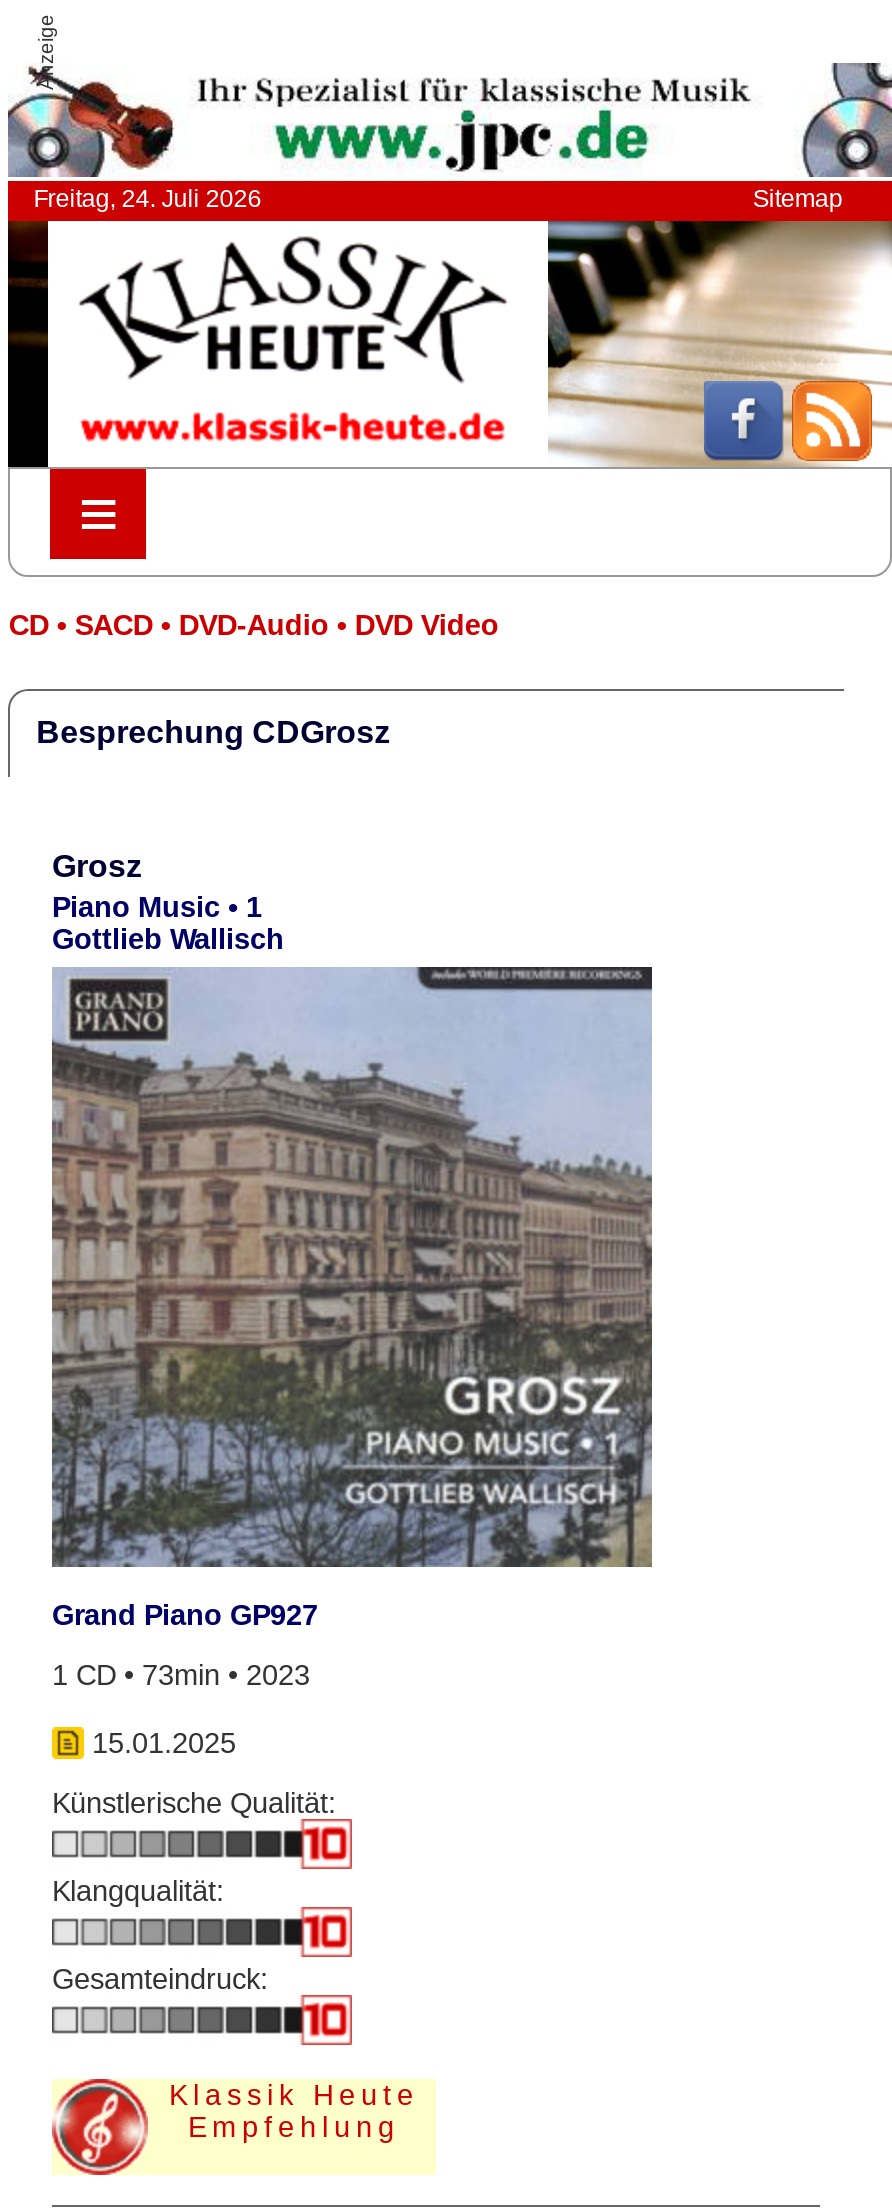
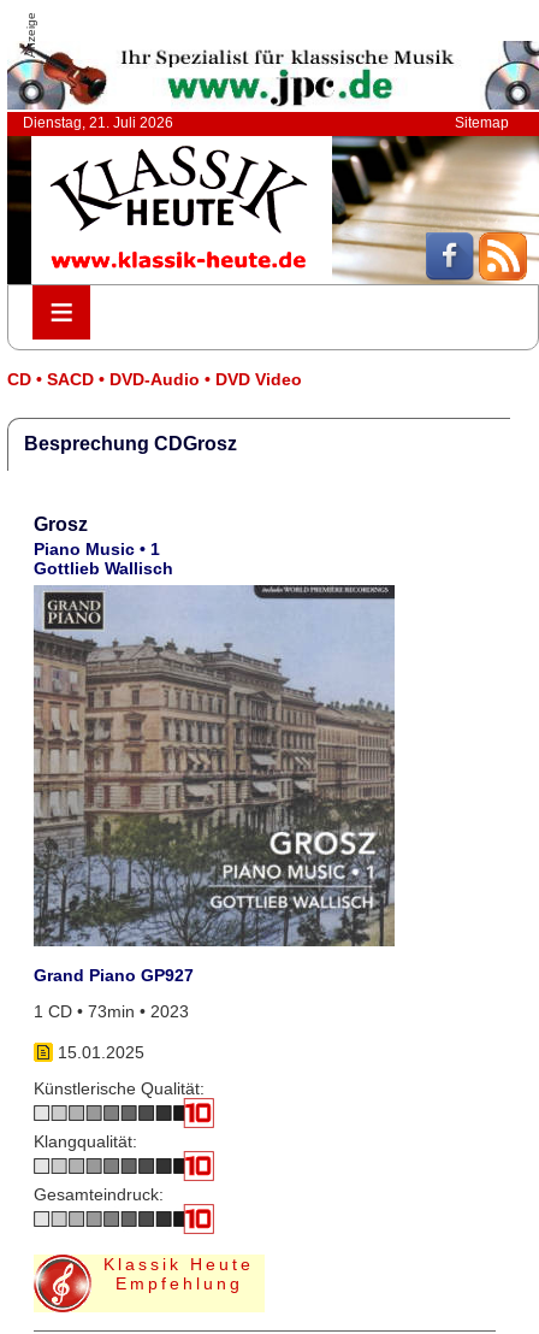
[33,185,261,213] Freitag, 24. Juli 2026 -> [22,114,173,131] Dienstag, 21. Juli 2026

